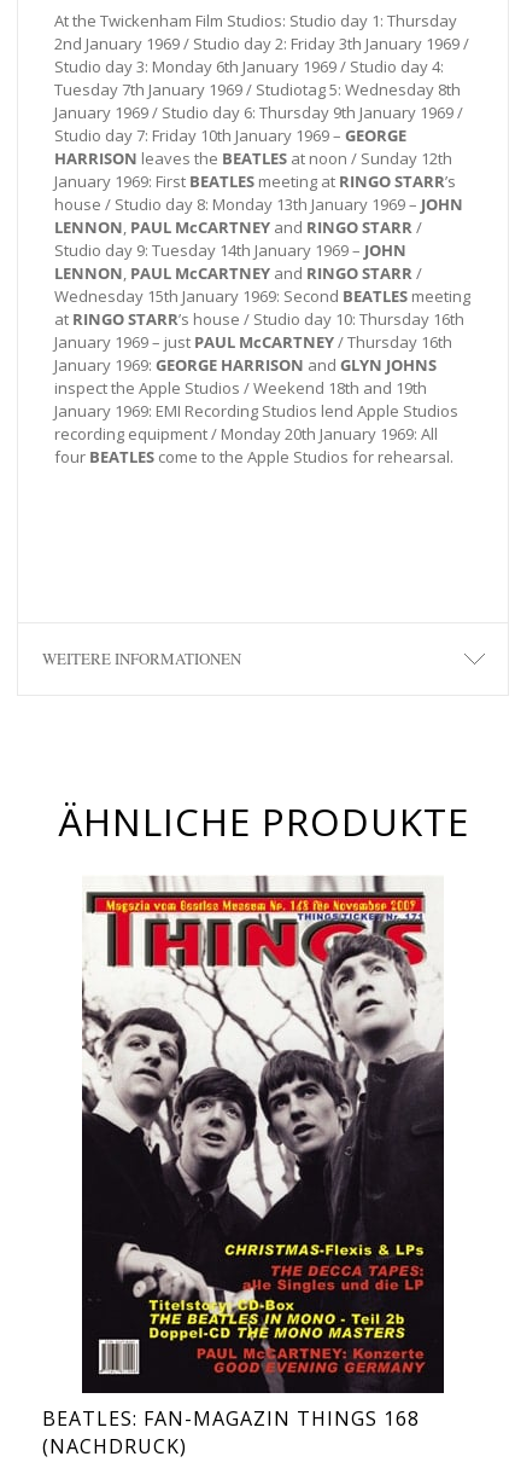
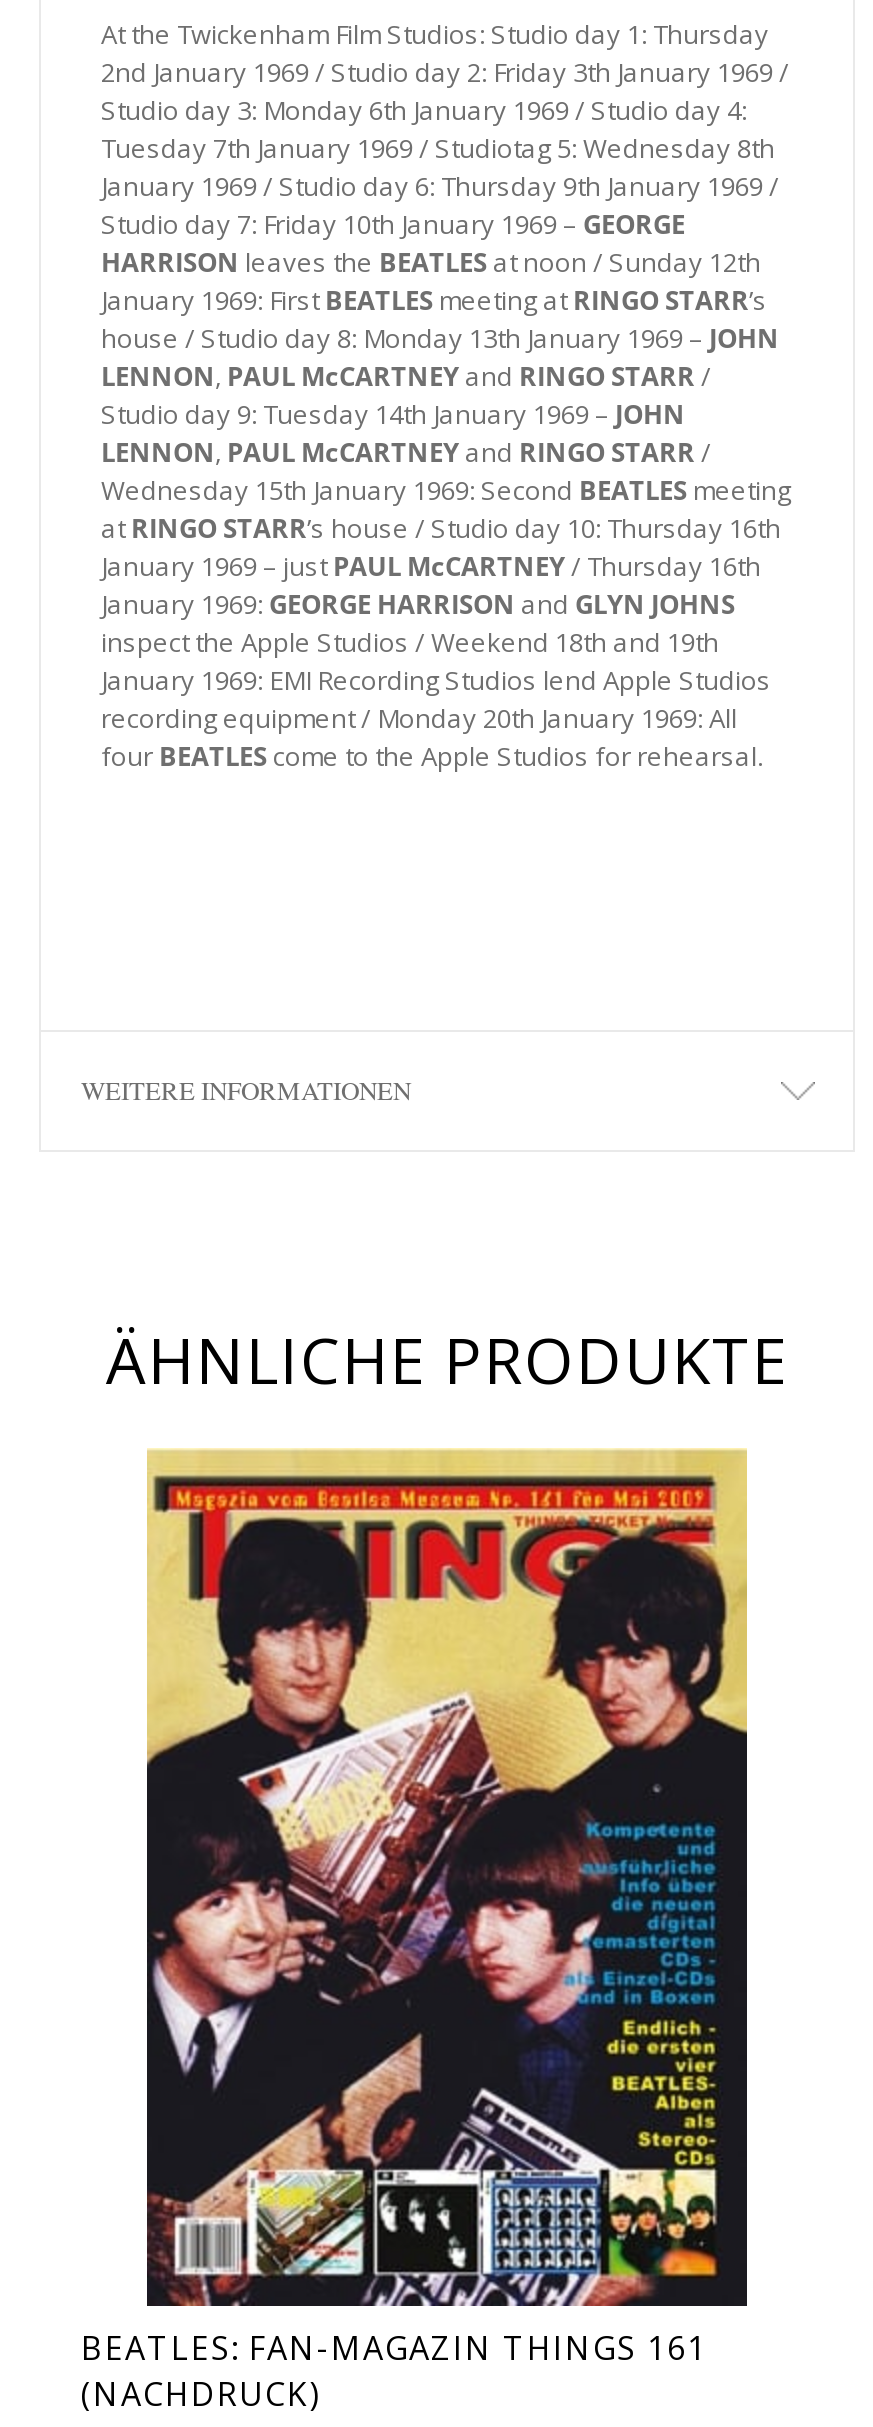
[42,875,445,1431] [image] | BEATLES: FAN-MAGAZIN THINGS 168 -> [81,1448,749,2369] [image] | BEATLES: FAN-MAGAZIN THINGS 161

